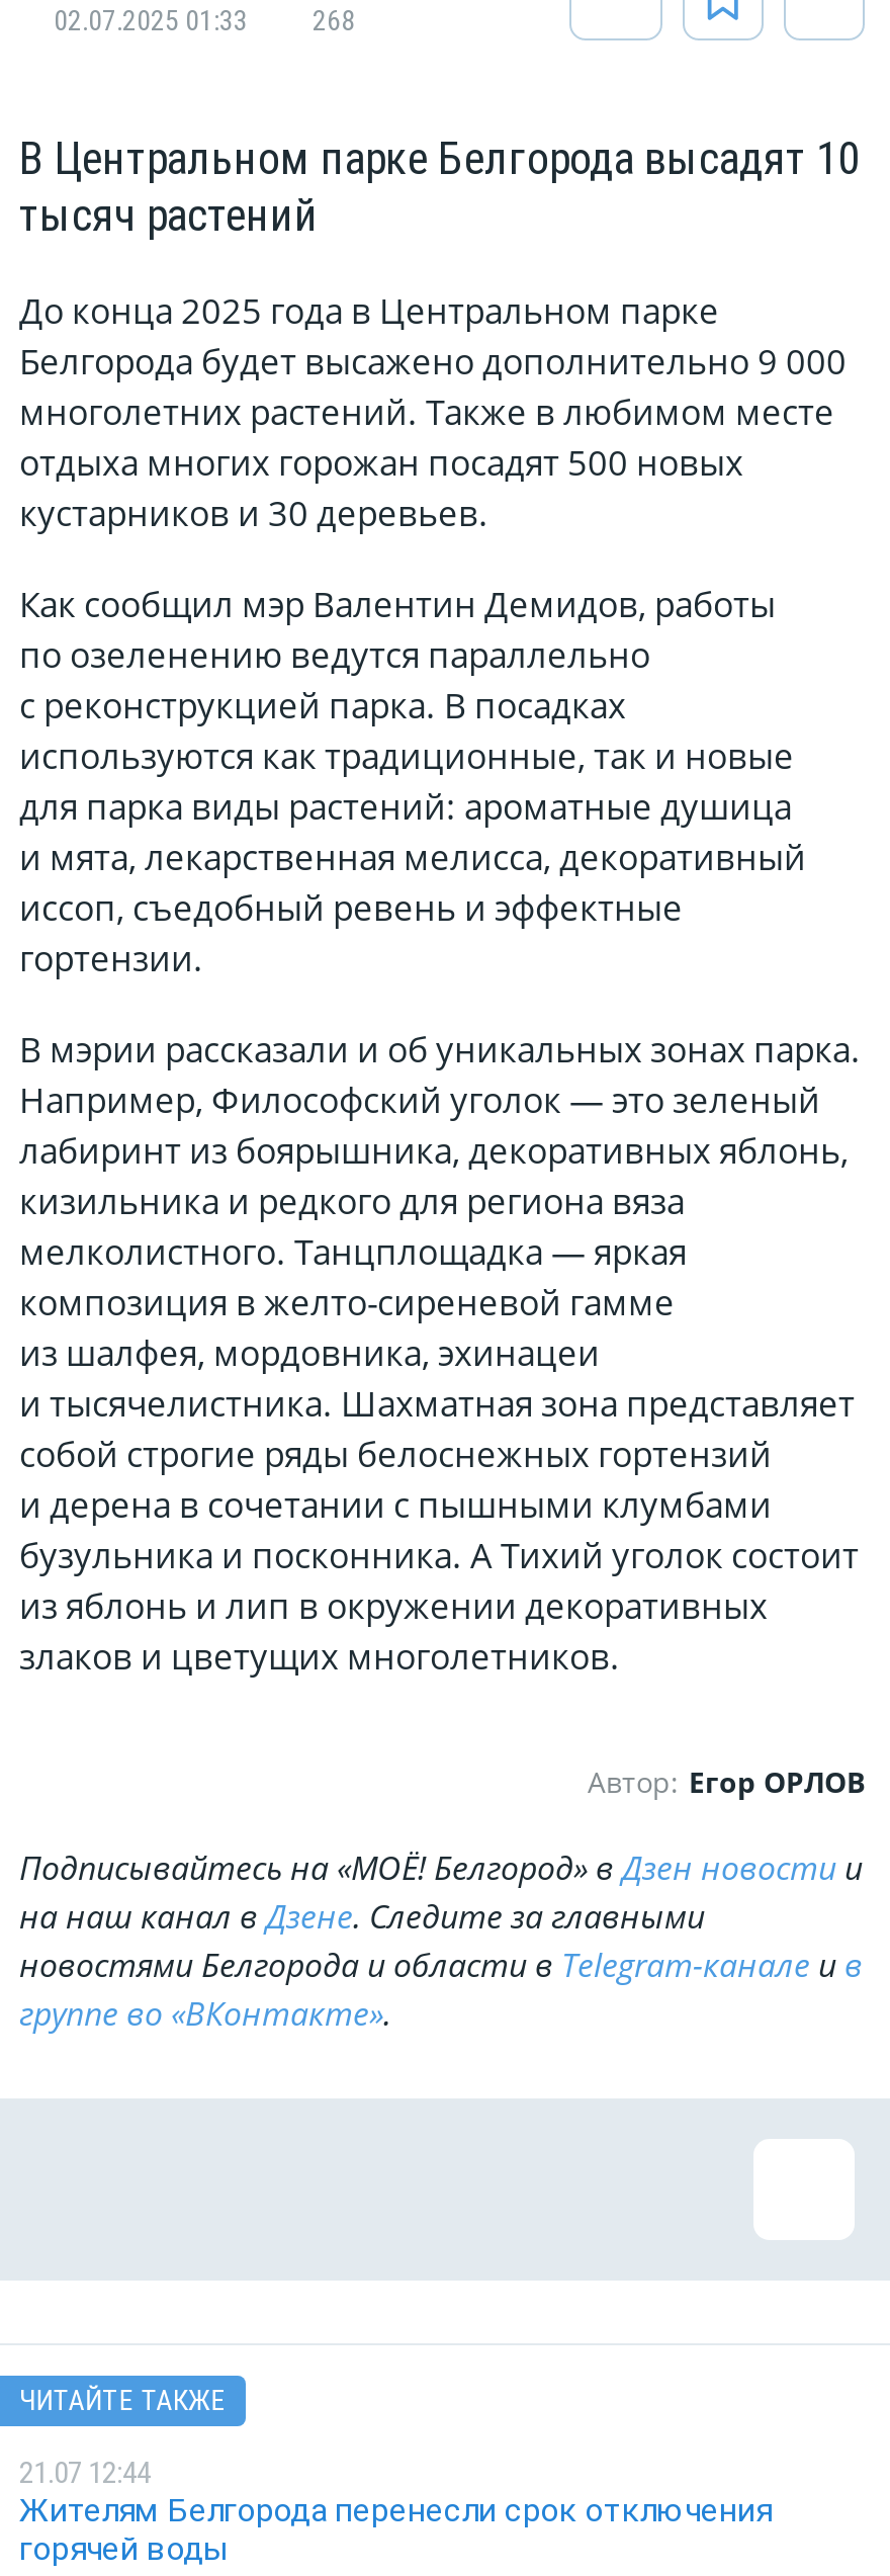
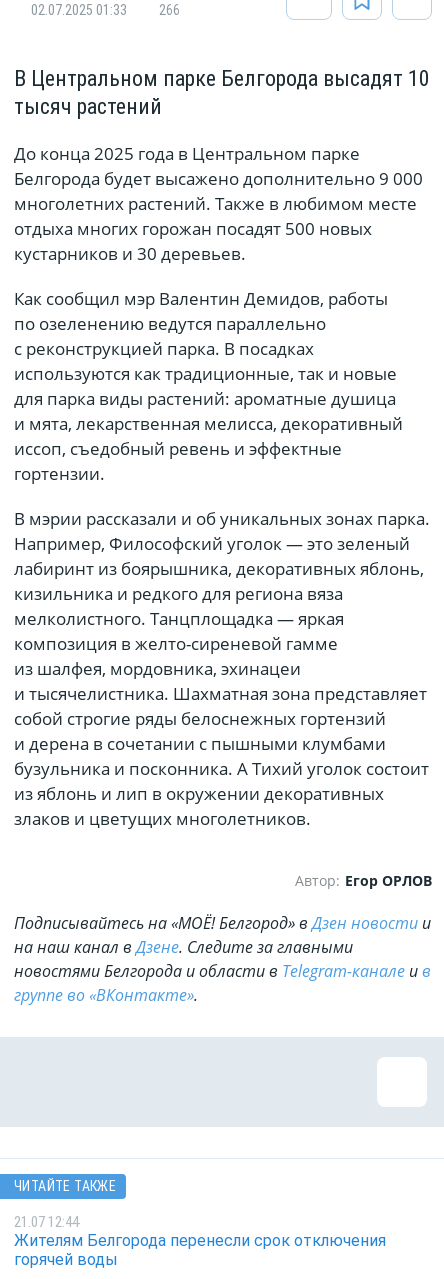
[313,5,355,37] 268 -> [159,2,180,18] 266

